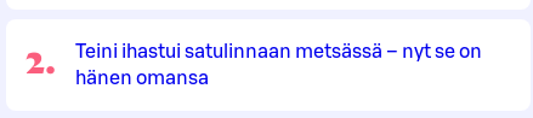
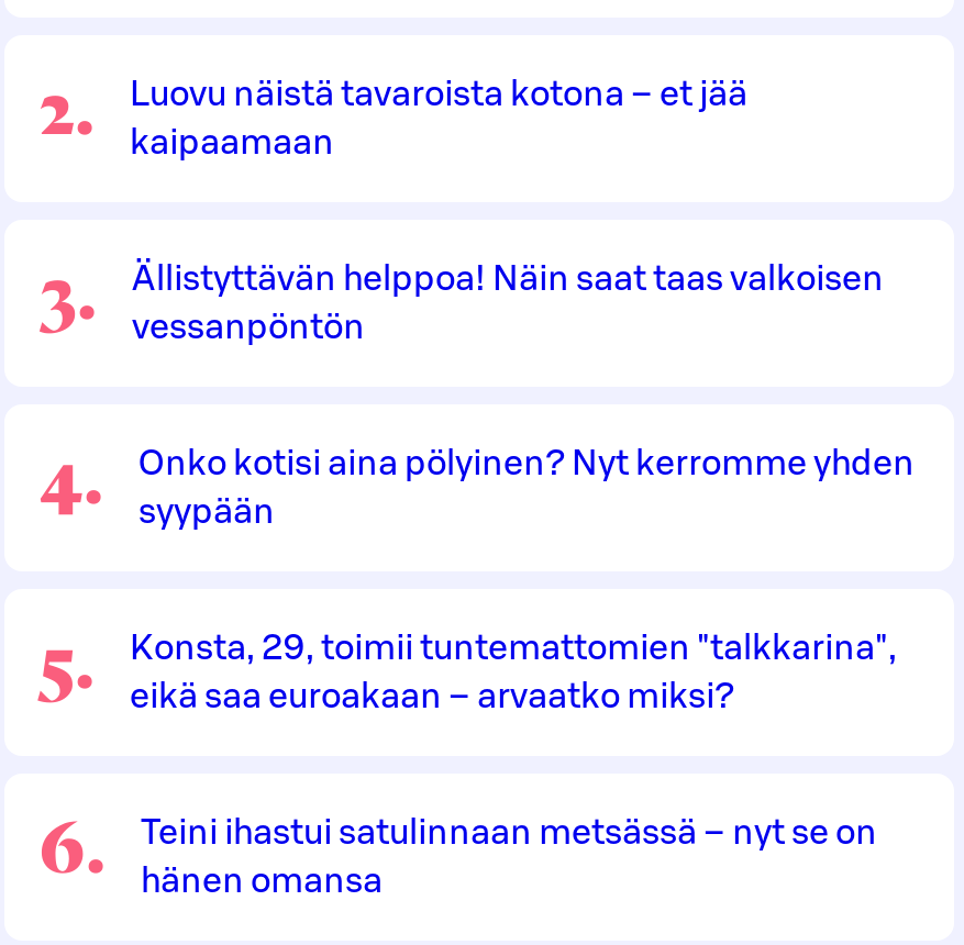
none -> [40,76,915,891] Luovu näistä tavaroista kotona – et jää | kaipaamaan | 3. | Ällistyttävän helppoa! Näin saat taas valkoisen | vessanpöntön | 4. | Onko kotisi aina pölyinen? Nyt kerromme yhden | syypään | 5. | Konsta, 29, toimii tuntemattomien "talkkarina", | eikä saa euroakaan – arvaatko miksi? | 6.

